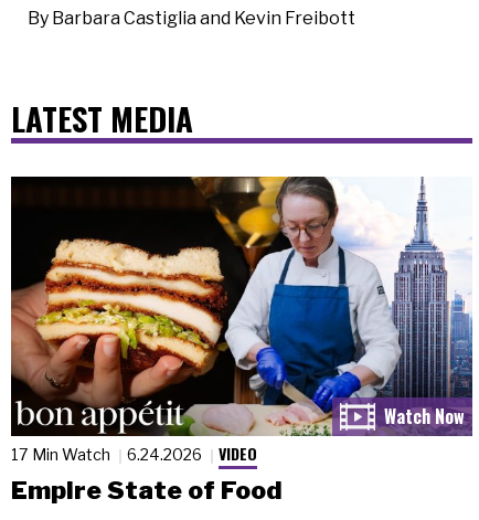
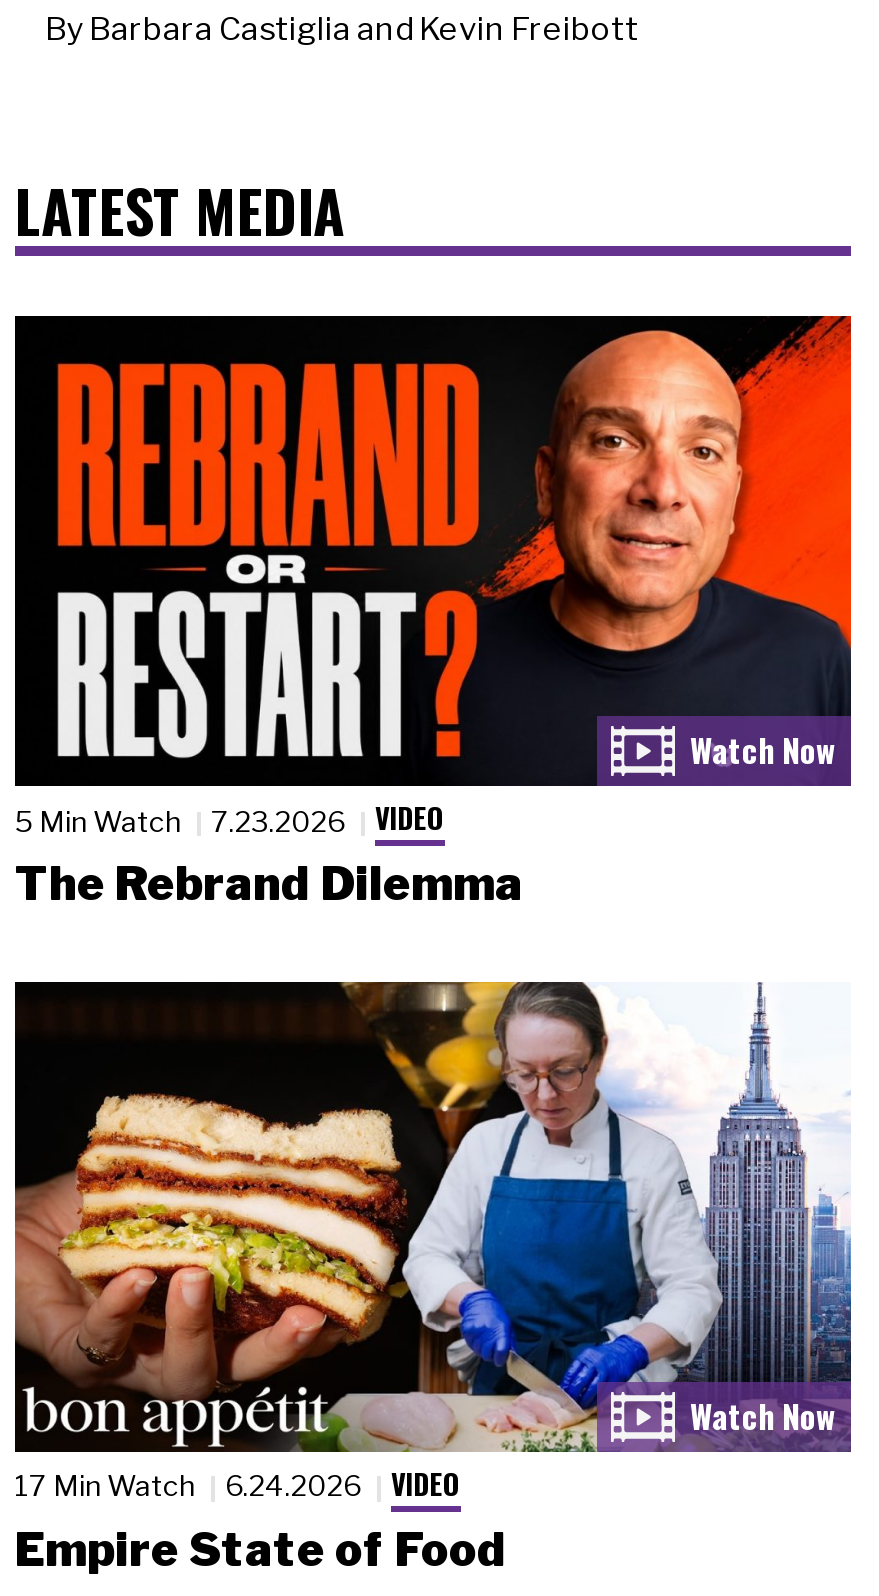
none -> [13,314,853,912] [image] | 5 Min Watch | 7.23.2026 | VIDEO | The Rebrand Dilemma

